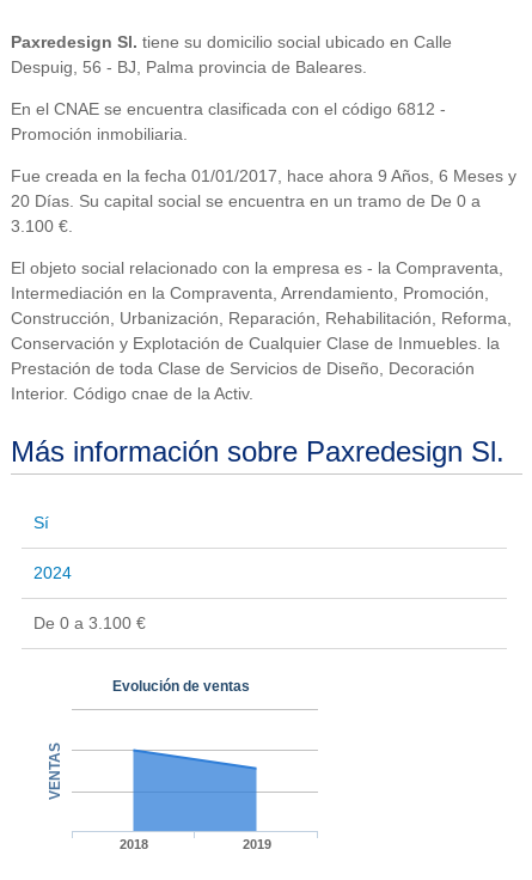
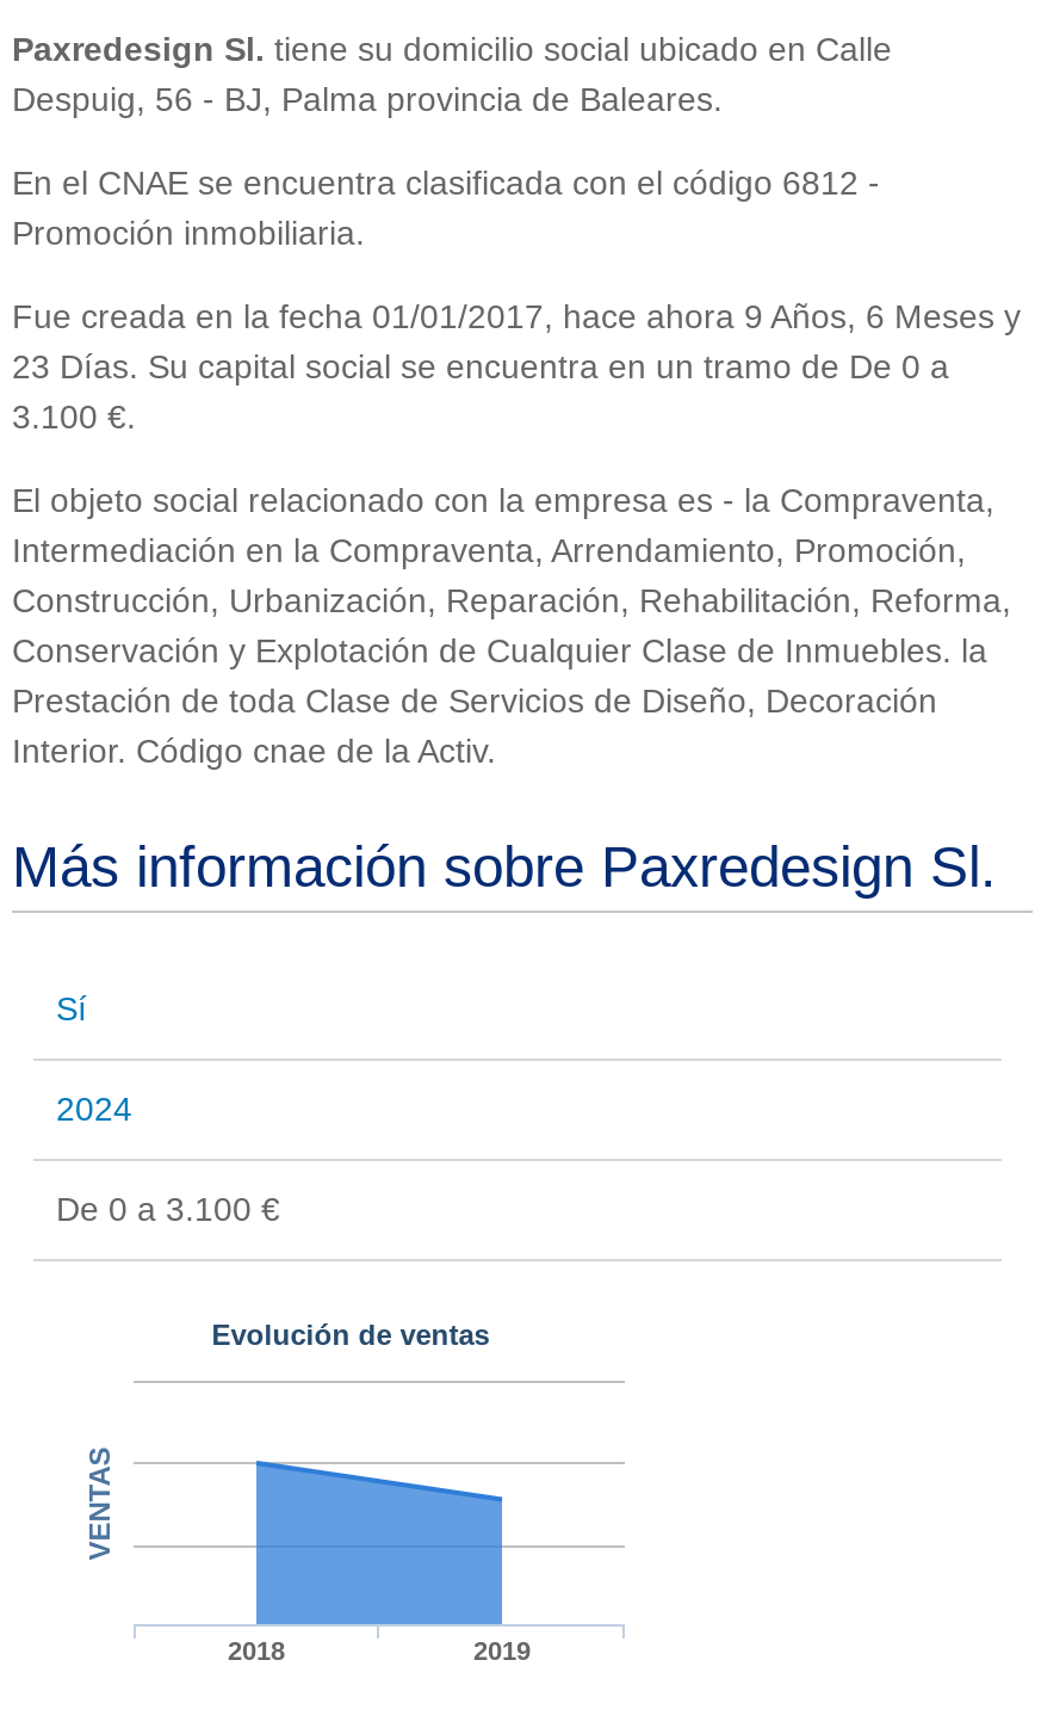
[11,191,481,210] 20 Días. Su capital social se encuentra en un tramo de De 0 a -> [12,347,949,385] 23 Días. Su capital social se encuentra en un tramo de De 0 a

